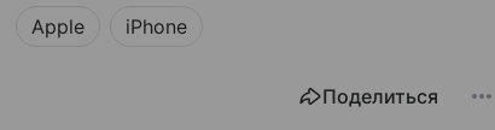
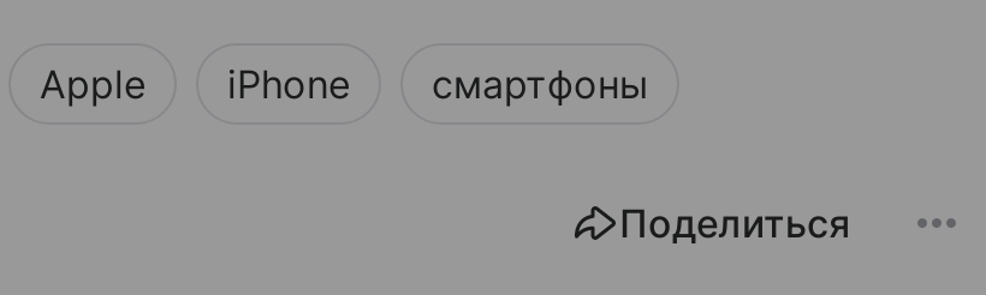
none -> [432,60,648,108] смартфоны

